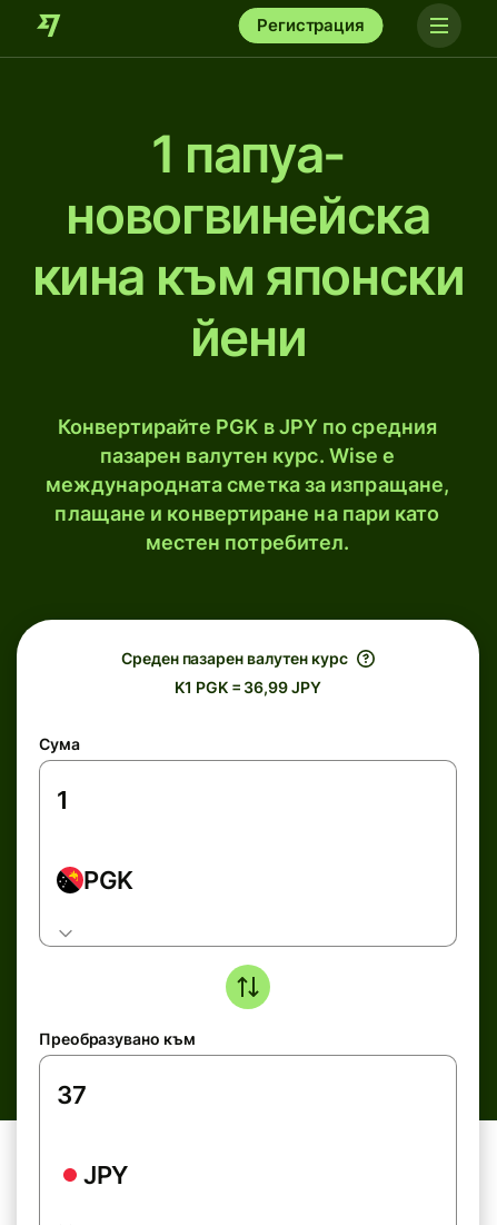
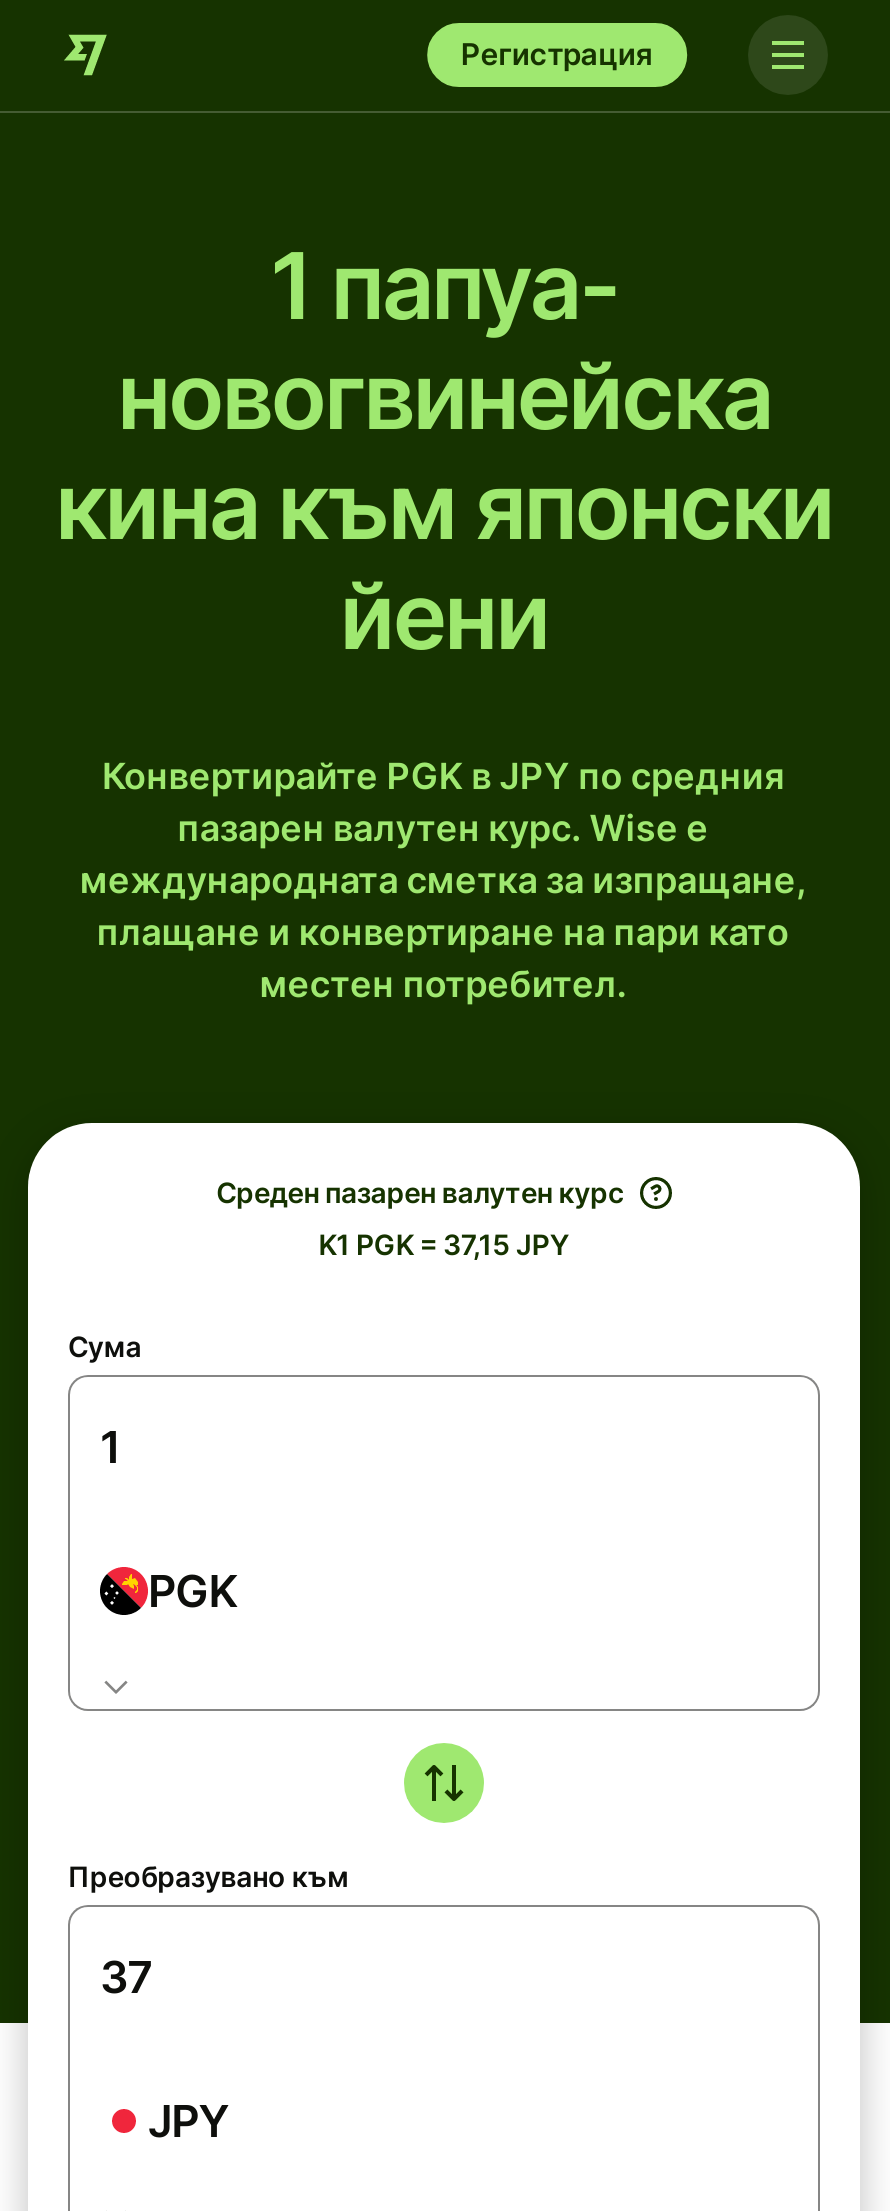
[175,678,321,697] K1 PGK = 36,99 JPY -> [318,1227,570,1261] K1 PGK = 37,15 JPY

